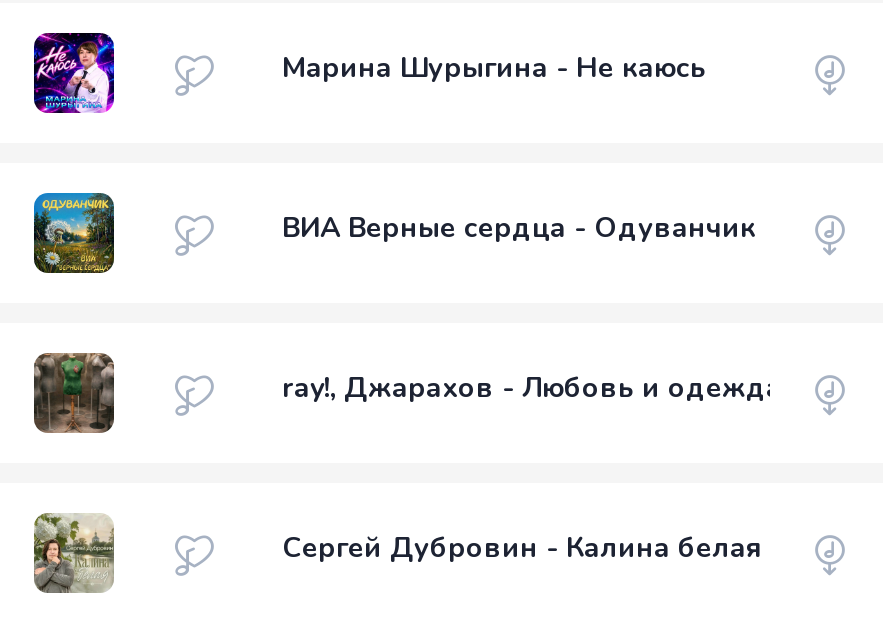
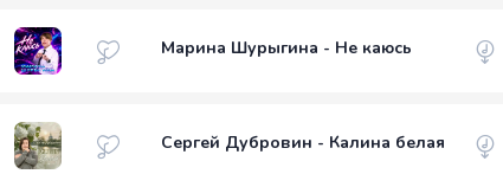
[32,191,116,275] [image] -> none
[282,209,756,247] ВИА Верные сердца - Одуванчик -> none
[32,351,116,435] [image] -> none
[282,369,782,407] ray!, Джарахов - Любовь и одежда -> none

